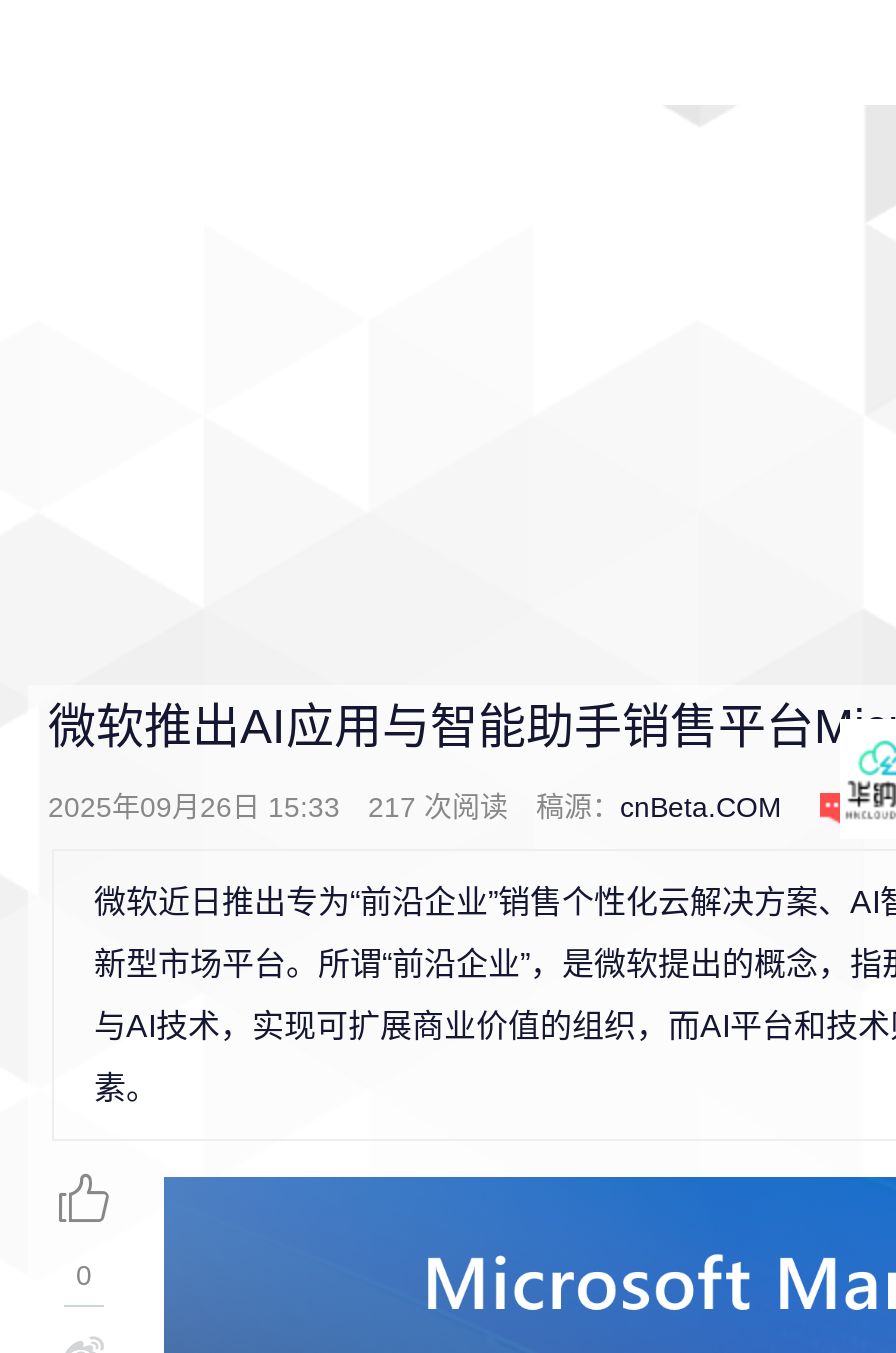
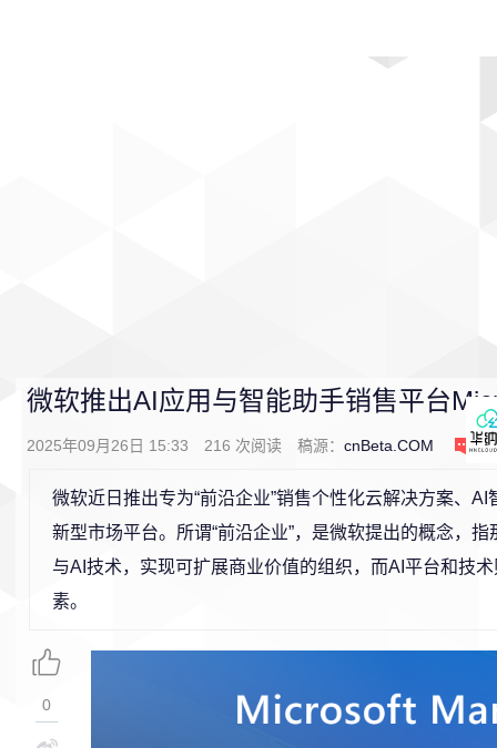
[48,791,782,823] 2025年09月26日 15:33 217次阅读 稿源：cnBeta.COM -> [27,437,434,454] 2025年09月26日 15:33 216次阅读 稿源：cnBeta.COM

